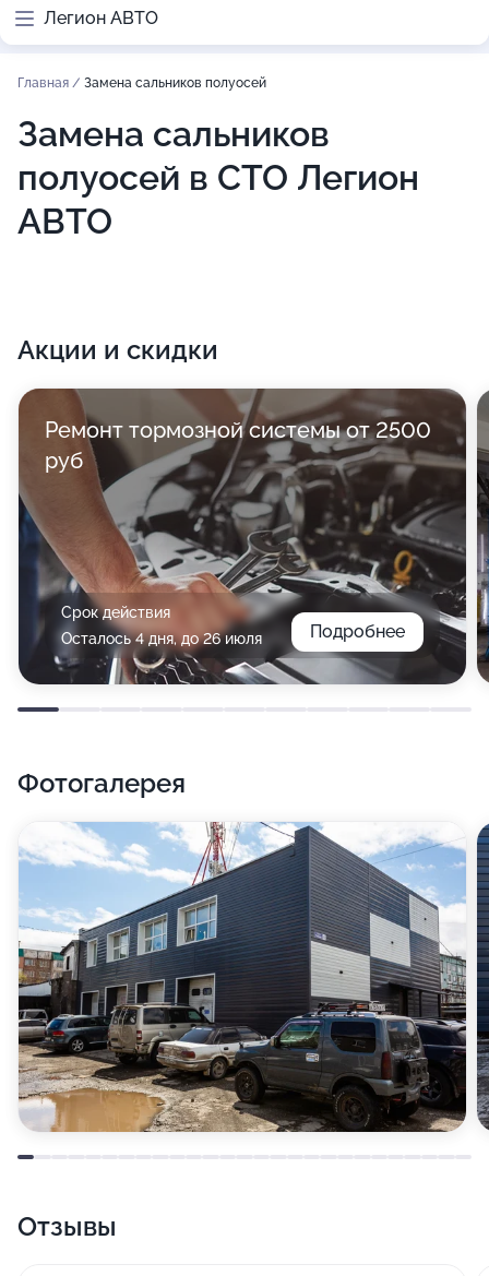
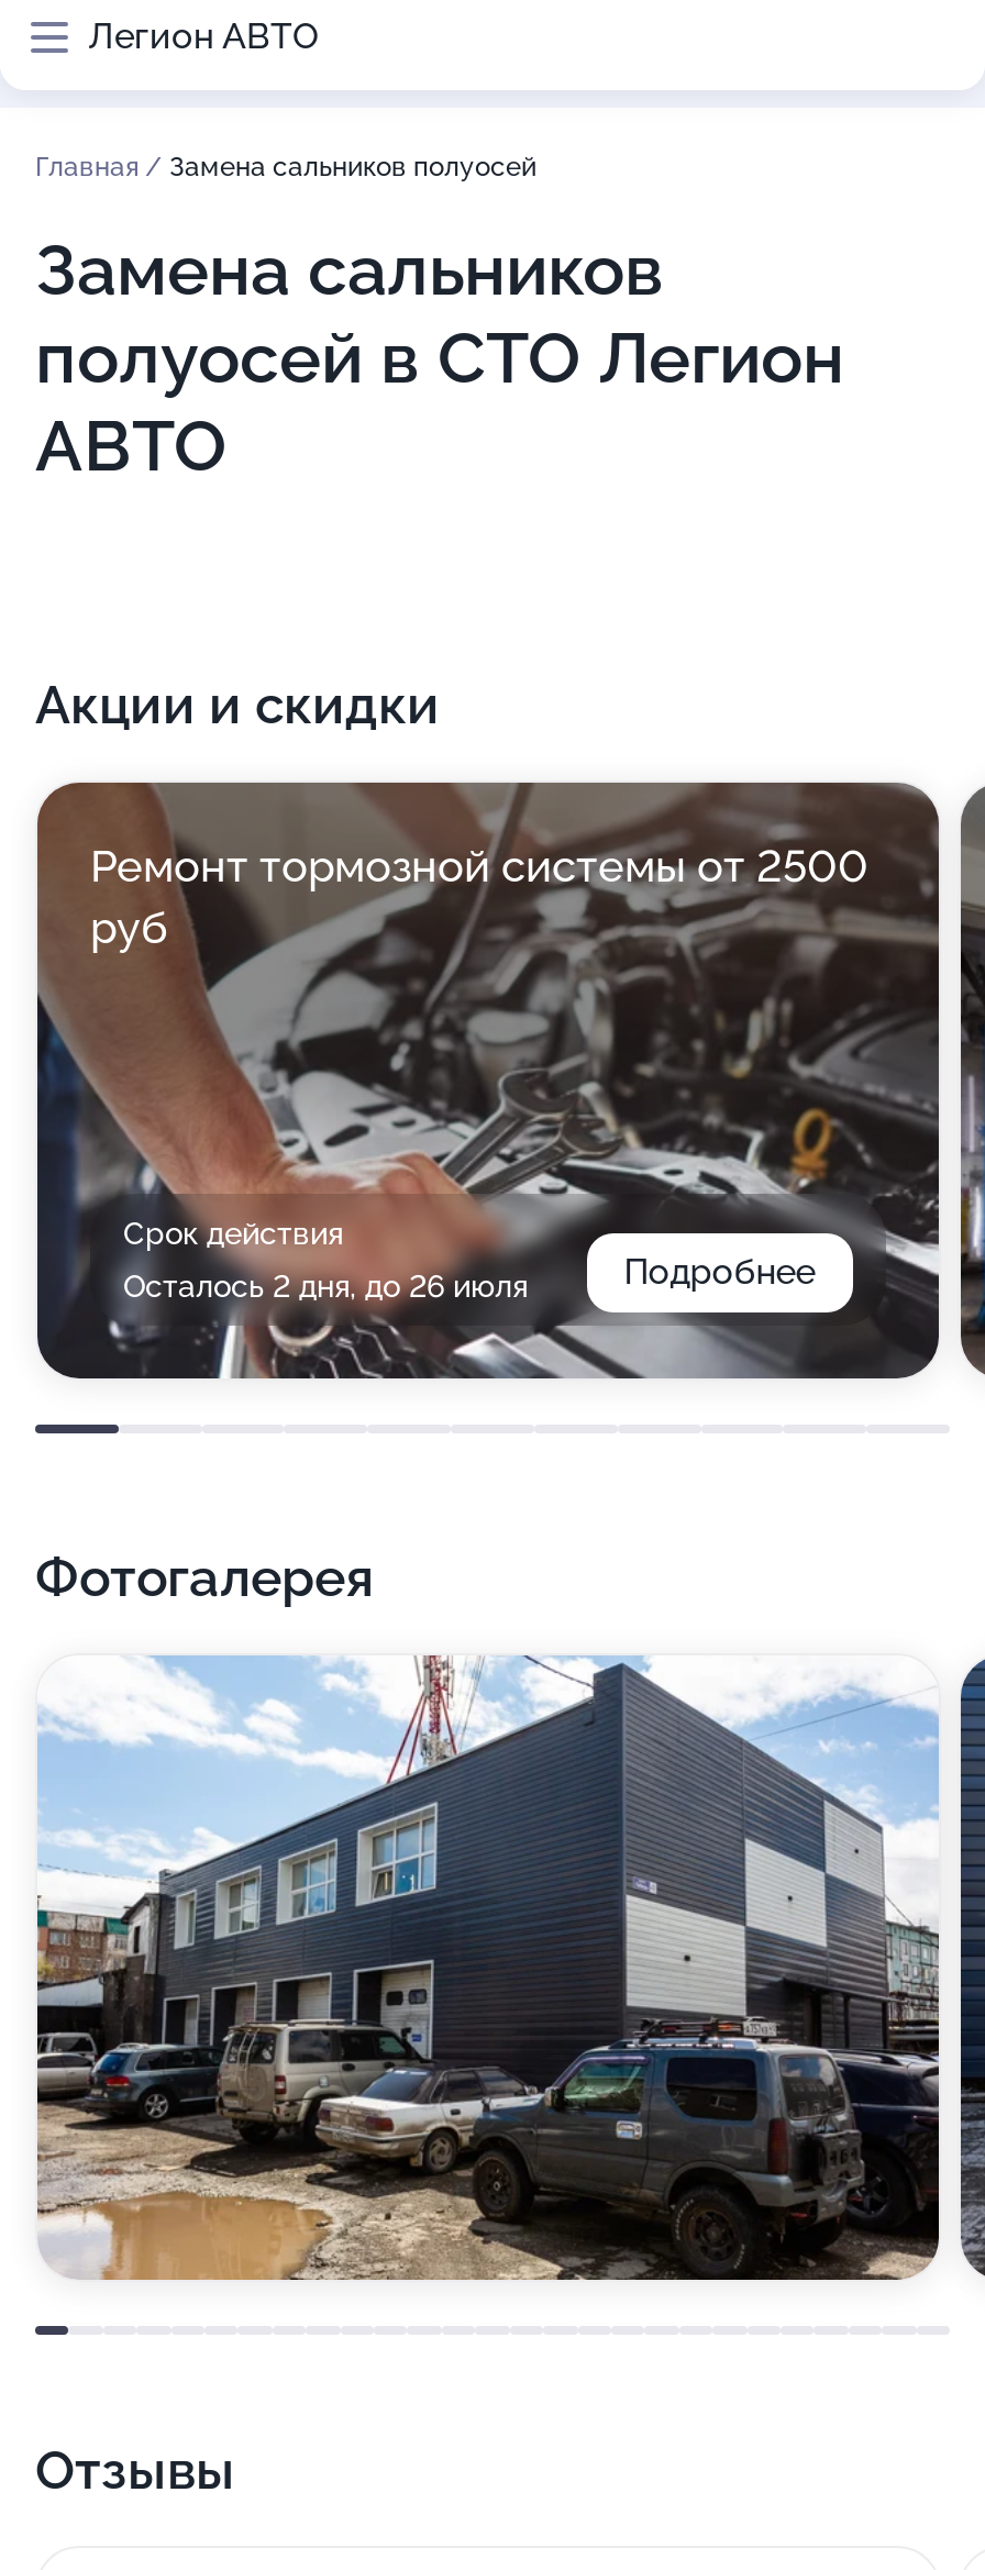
[61,630,262,647] Осталось 4 дня, до 26 июля -> [123,1269,528,1304] Осталось 2 дня, до 26 июля

